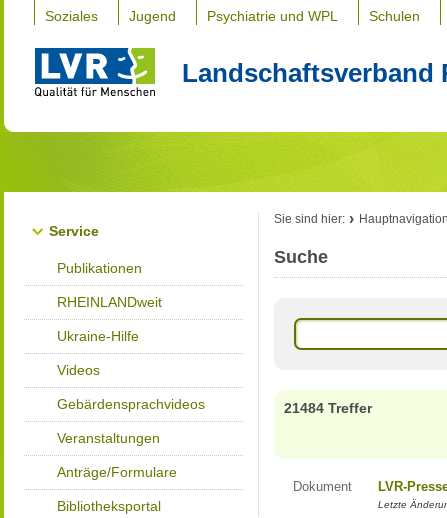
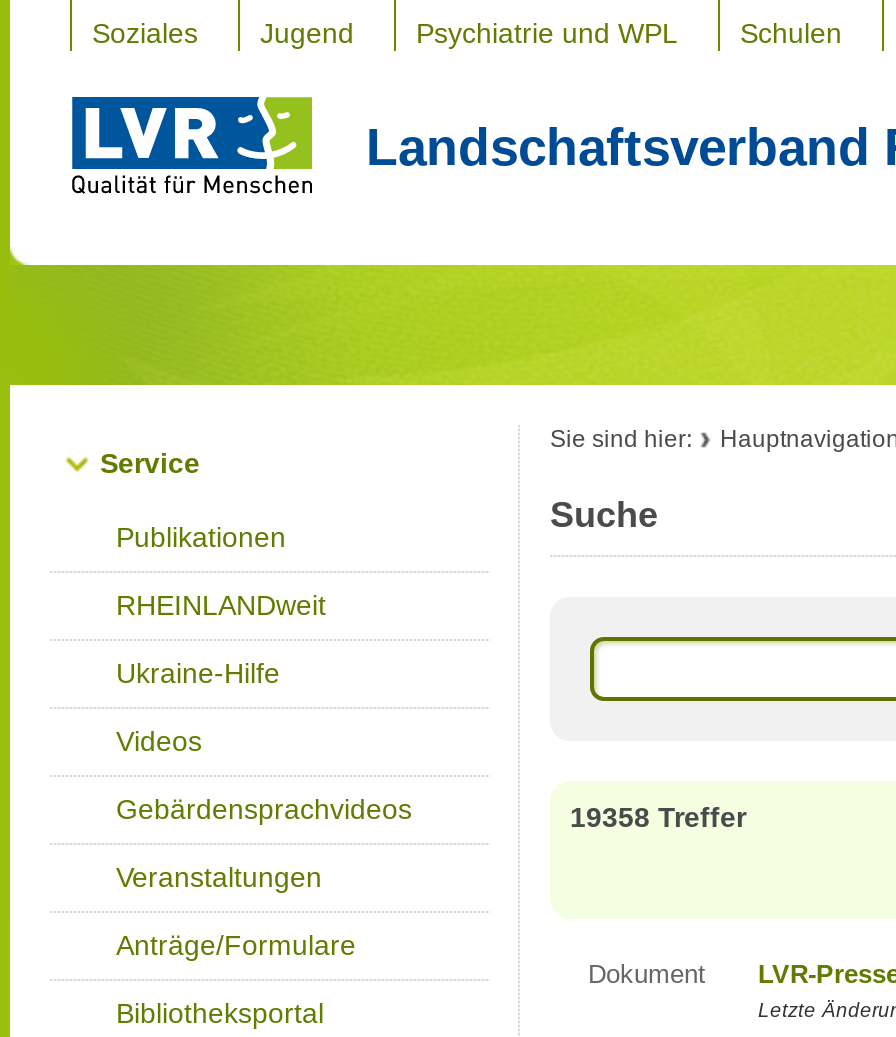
[284,400,372,416] 21484 Treffer -> [570,801,746,833] 19358 Treffer

